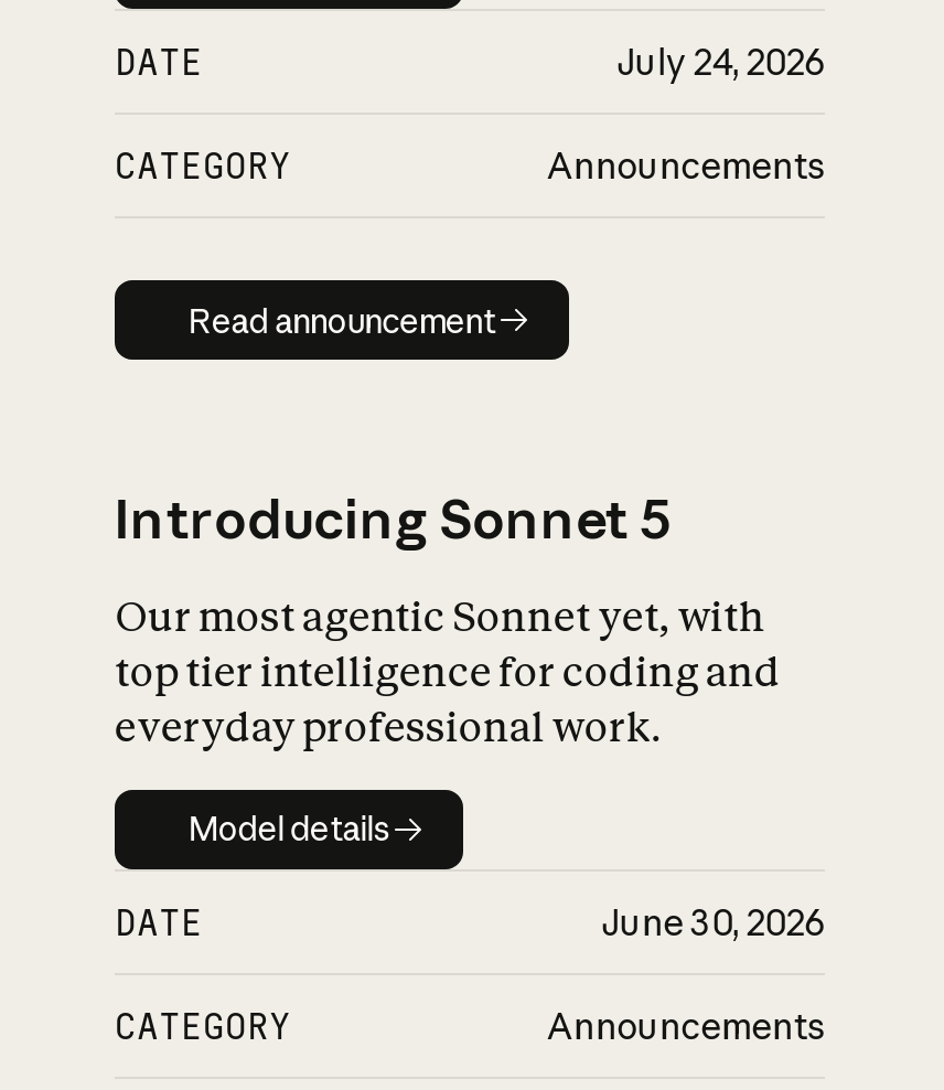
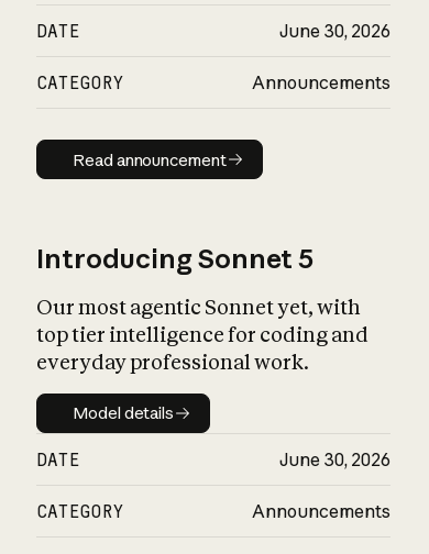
[617,39,825,84] July 24, 2026 -> [279,20,390,42] June 30, 2026

